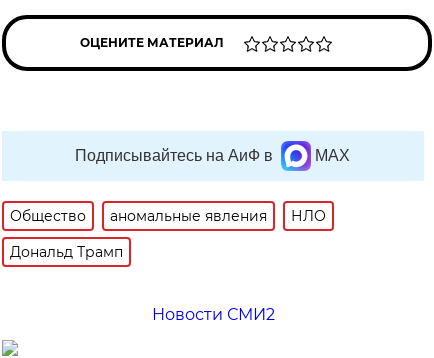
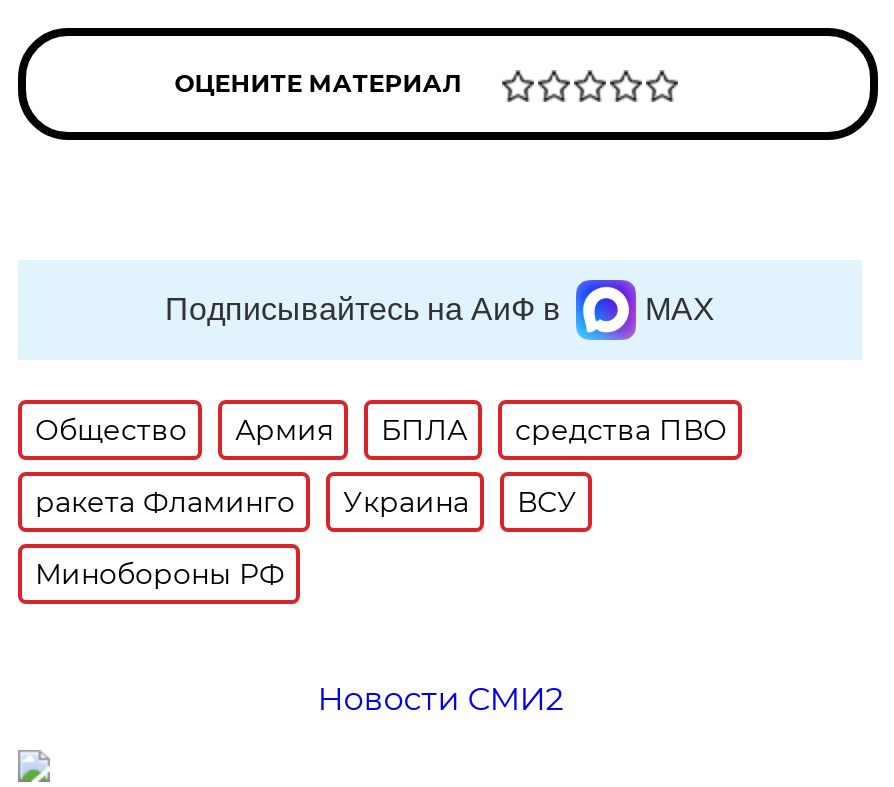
[10,207,326,261] аномальные явления | НЛО | Дональд Трамп -> [35,412,727,592] Армия | БПЛА | средства ПВО | ракета Фламинго | Украина | ВСУ | Минобороны РФ

